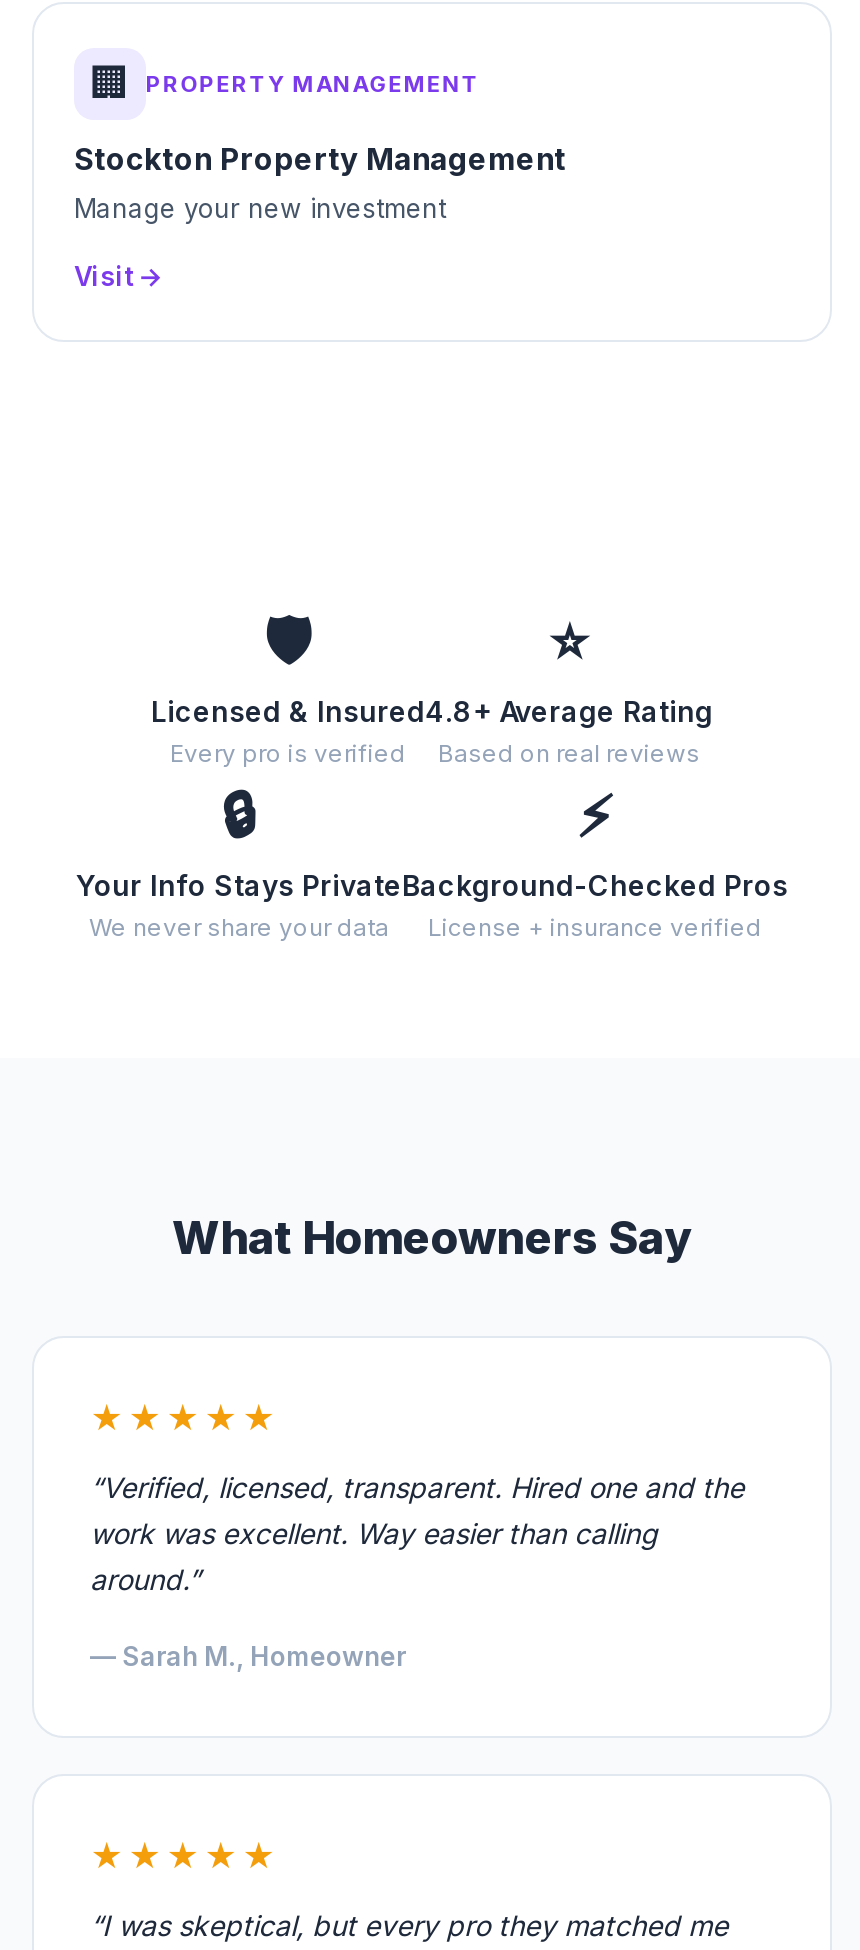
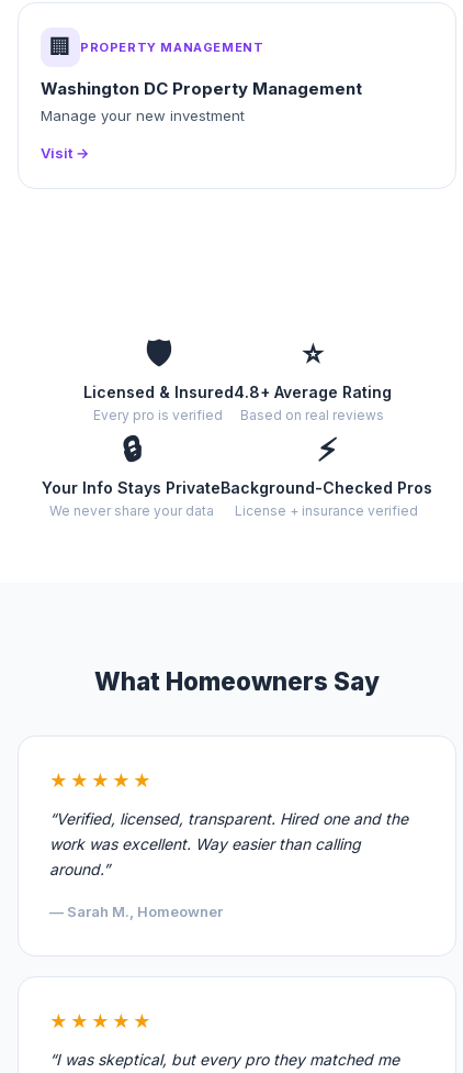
[74,140,566,178] Stockton Property Management -> [41,78,362,99] Washington DC Property Management

